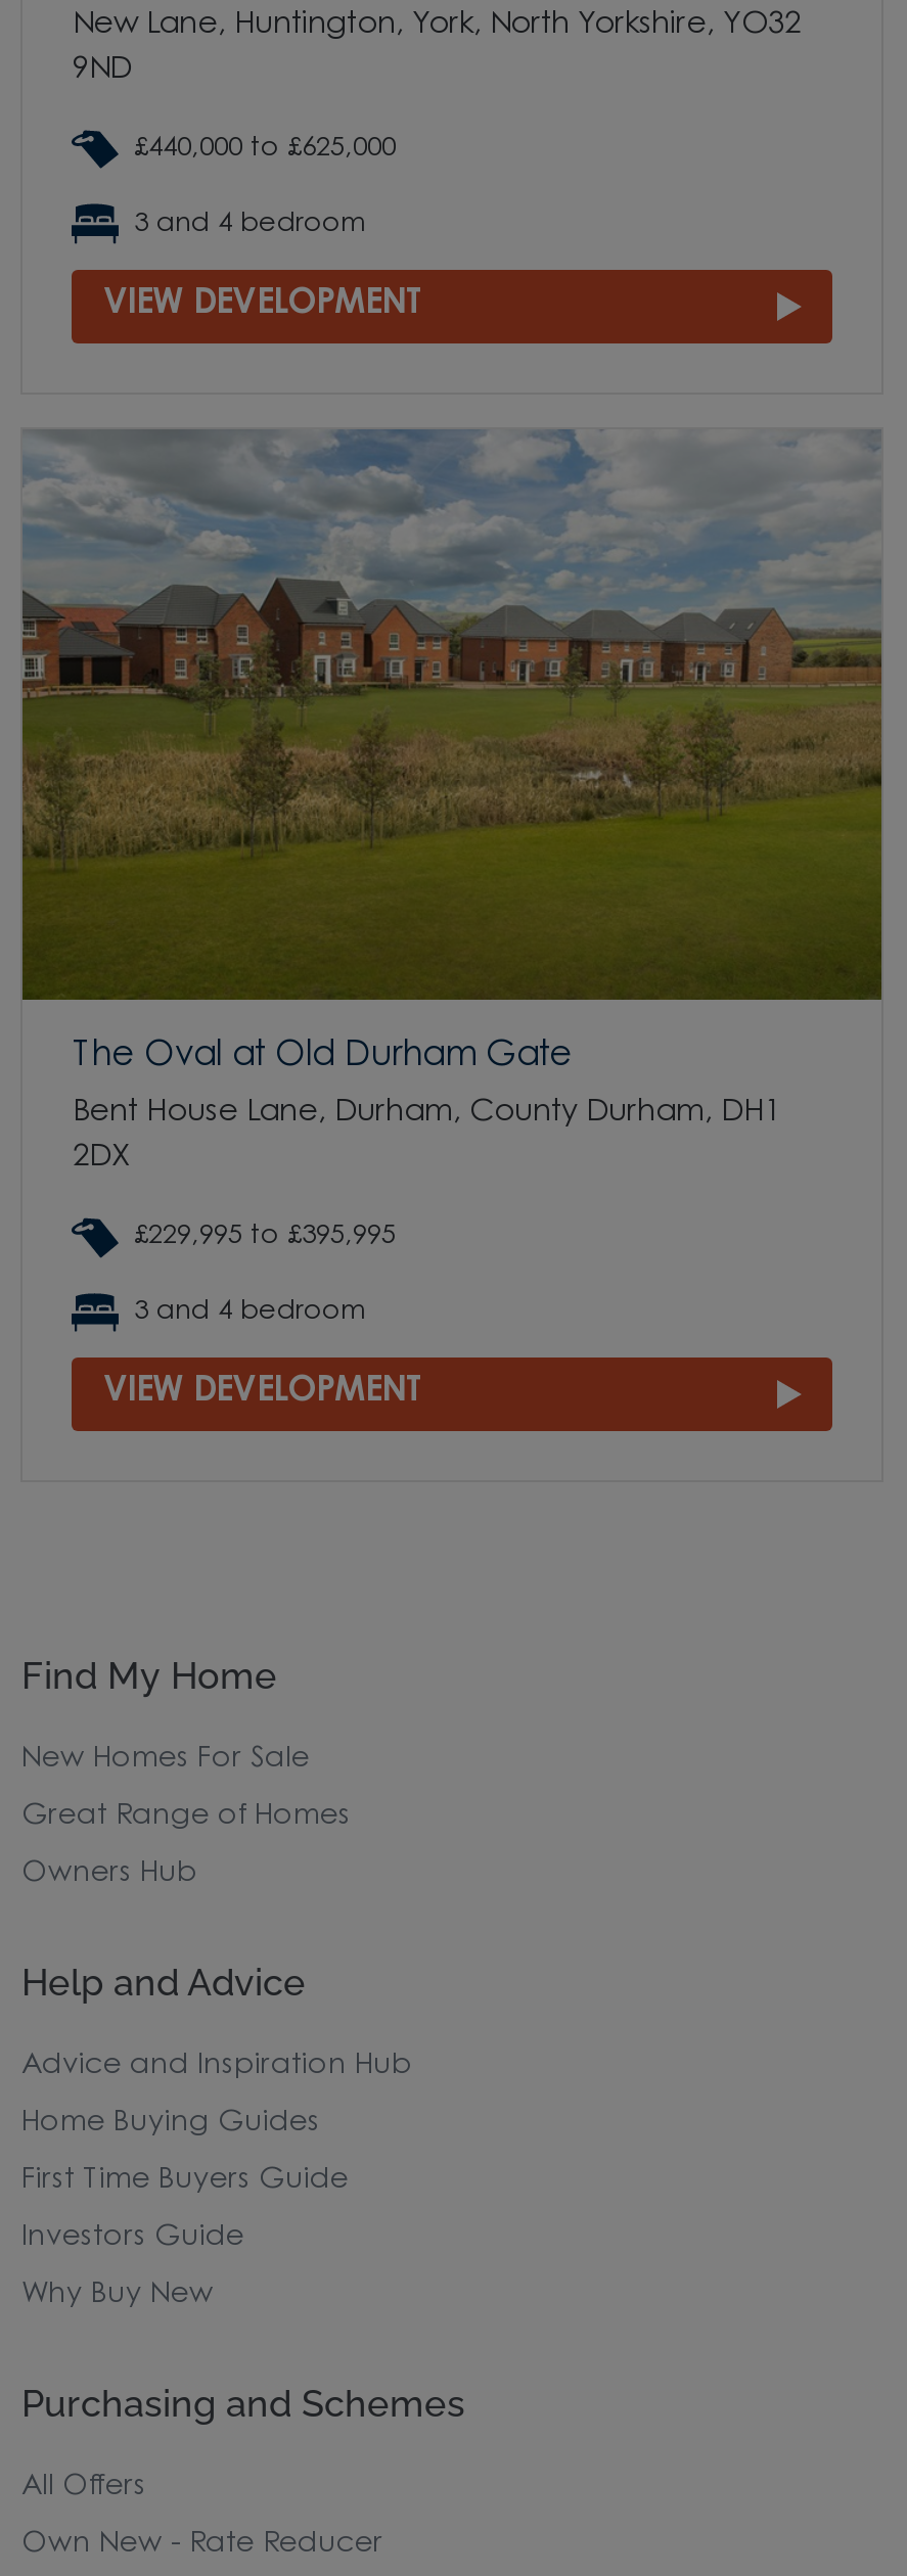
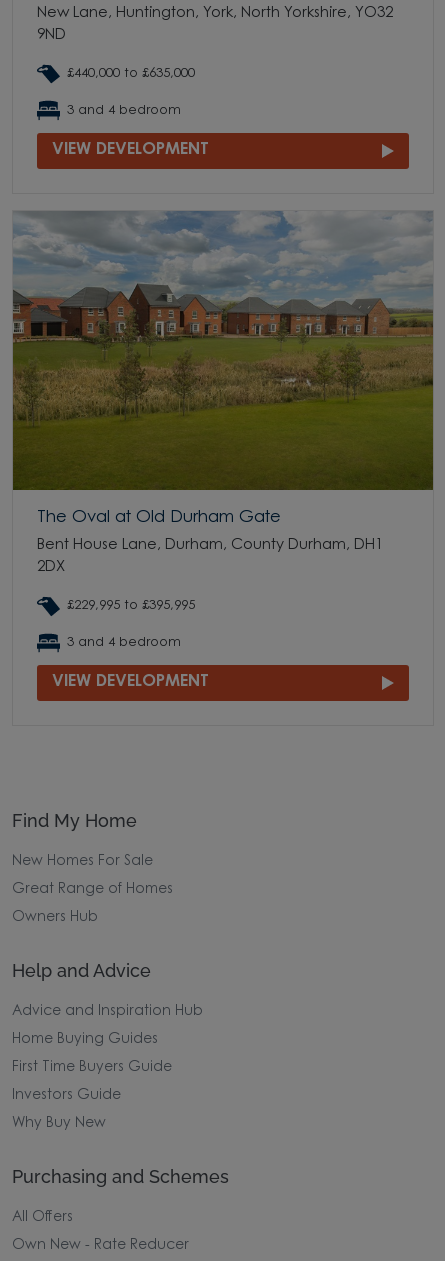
[134,135,396,162] £440,000 to £625,000 -> [67,67,195,80] £440,000 to £635,000

